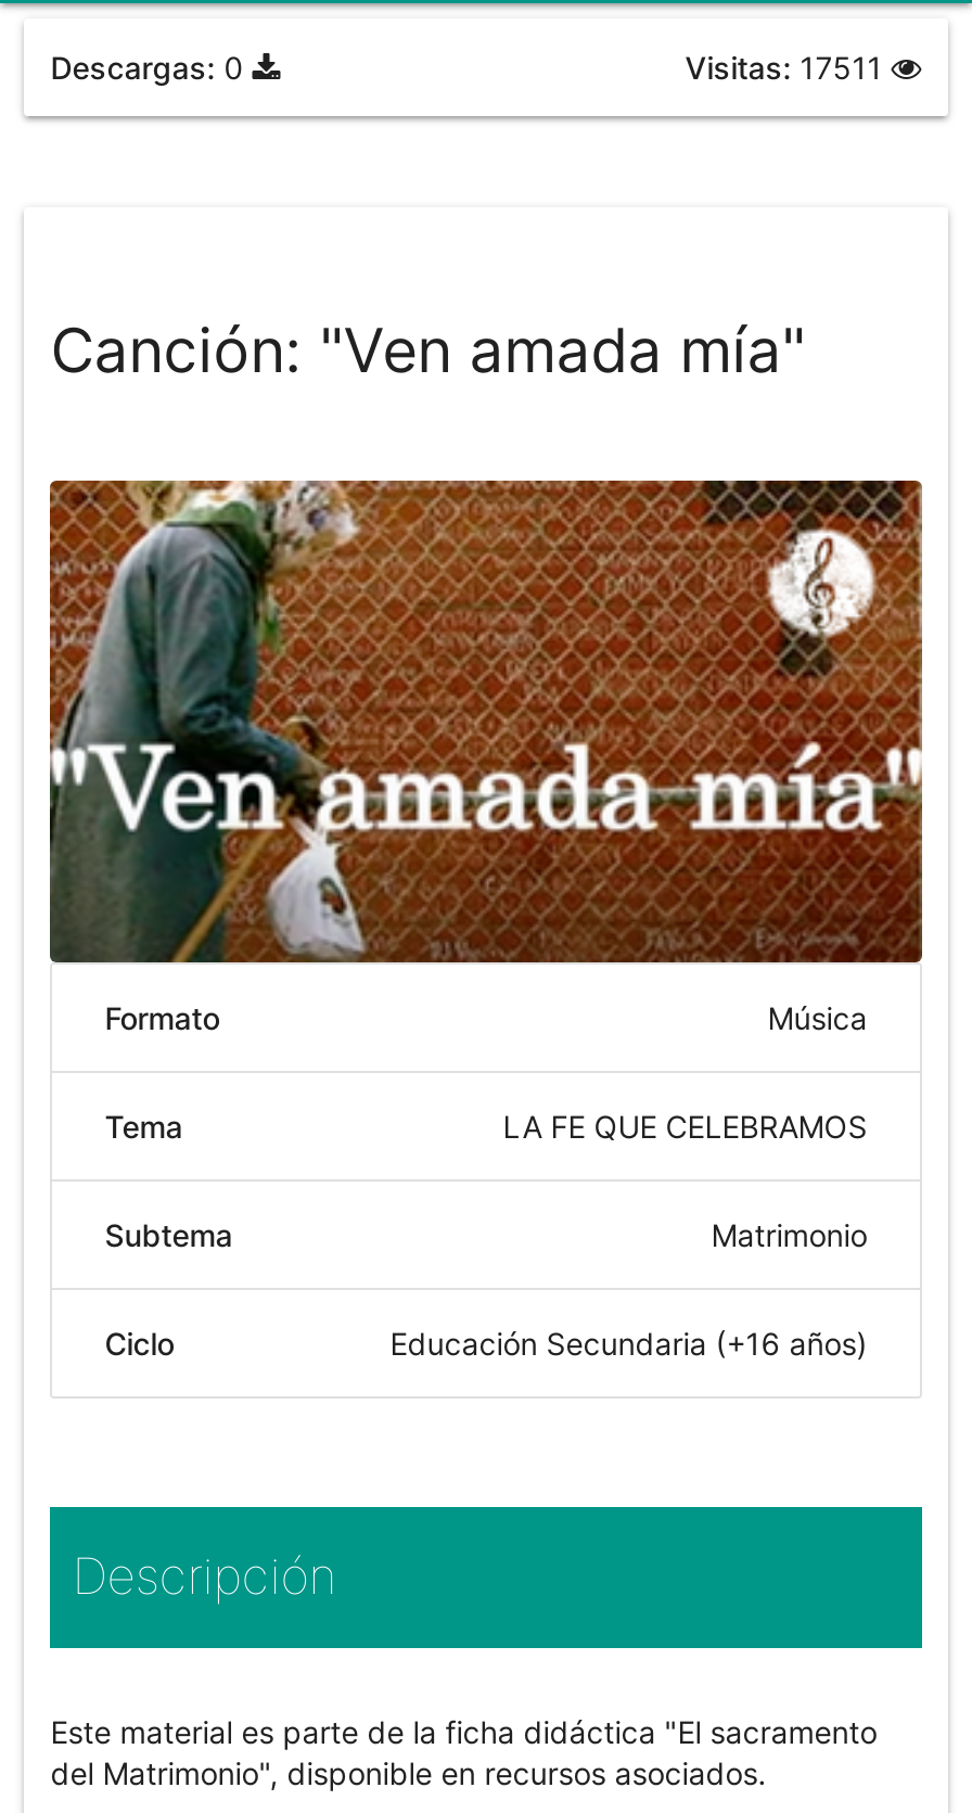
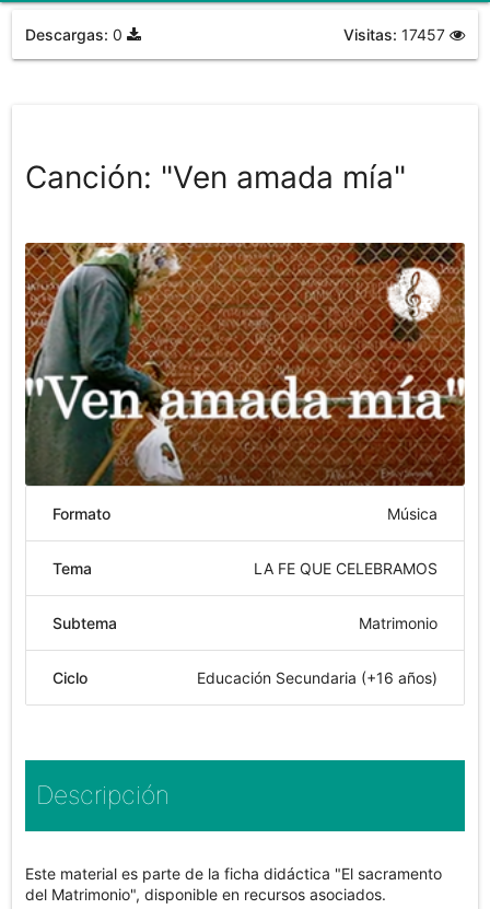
[685,49,891,86] Visitas: 17511 -> [343,25,449,44] Visitas: 17457

